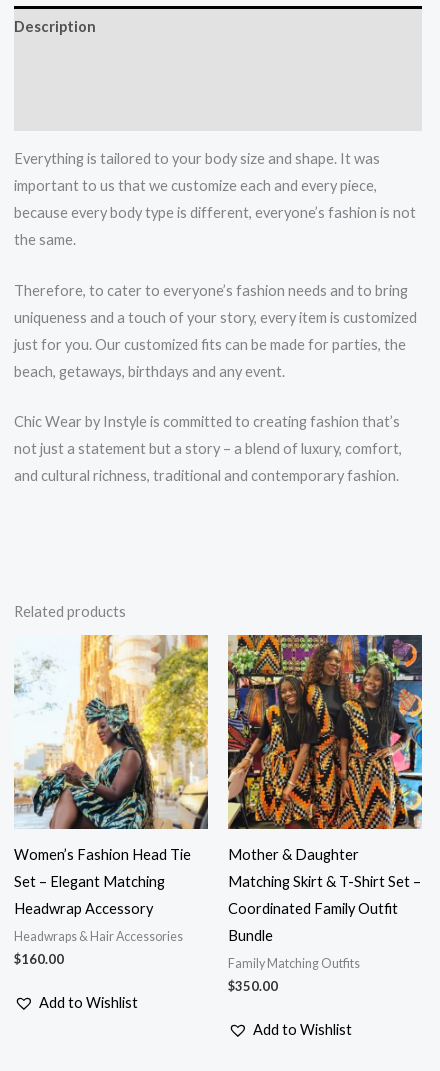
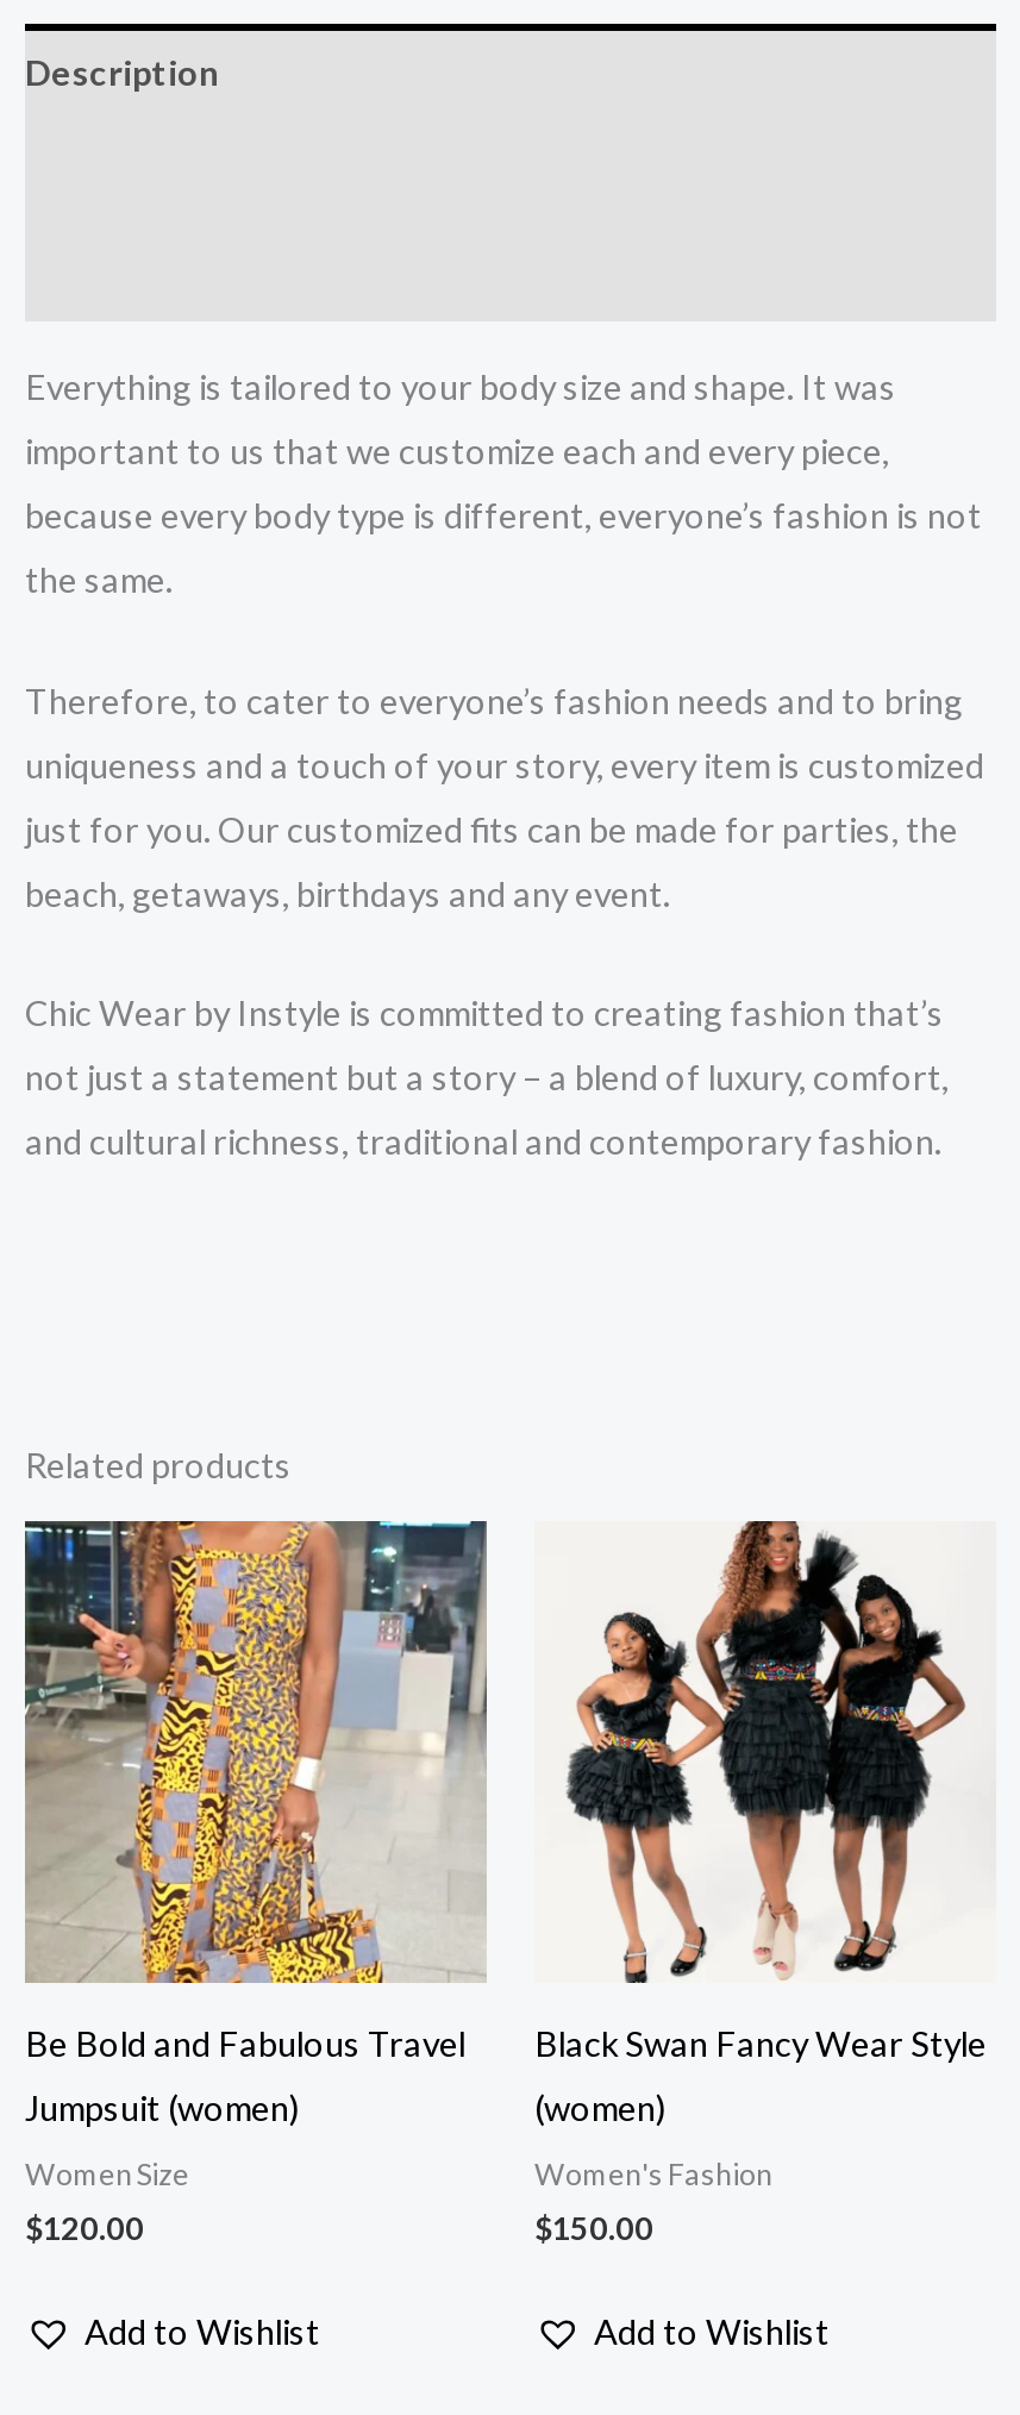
[14,634,209,967] [image] | Women’s Fashion Head Tie | Set – Elegant Matching | Headwrap Accessory | Headwraps & Hair Accessories | $160.00 -> [23,1519,489,2247] [image] | Be Bold and Fabulous Travel | Jumpsuit (women) | Women Size | $120.00
[227,634,423,994] [image] | Mother & Daughter | Matching Skirt & T-Shirt Set – | Coordinated Family Outfit | Bundle | Family Matching Outfits | $350.00 -> [534,1519,996,2247] [image] | Black Swan Fancy Wear Style | (women) | Women's Fashion | $150.00

